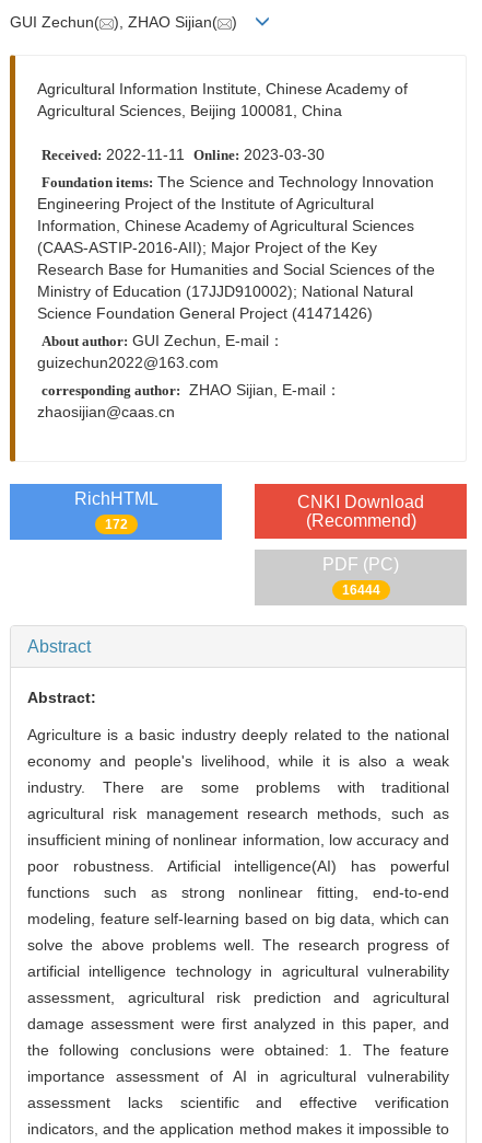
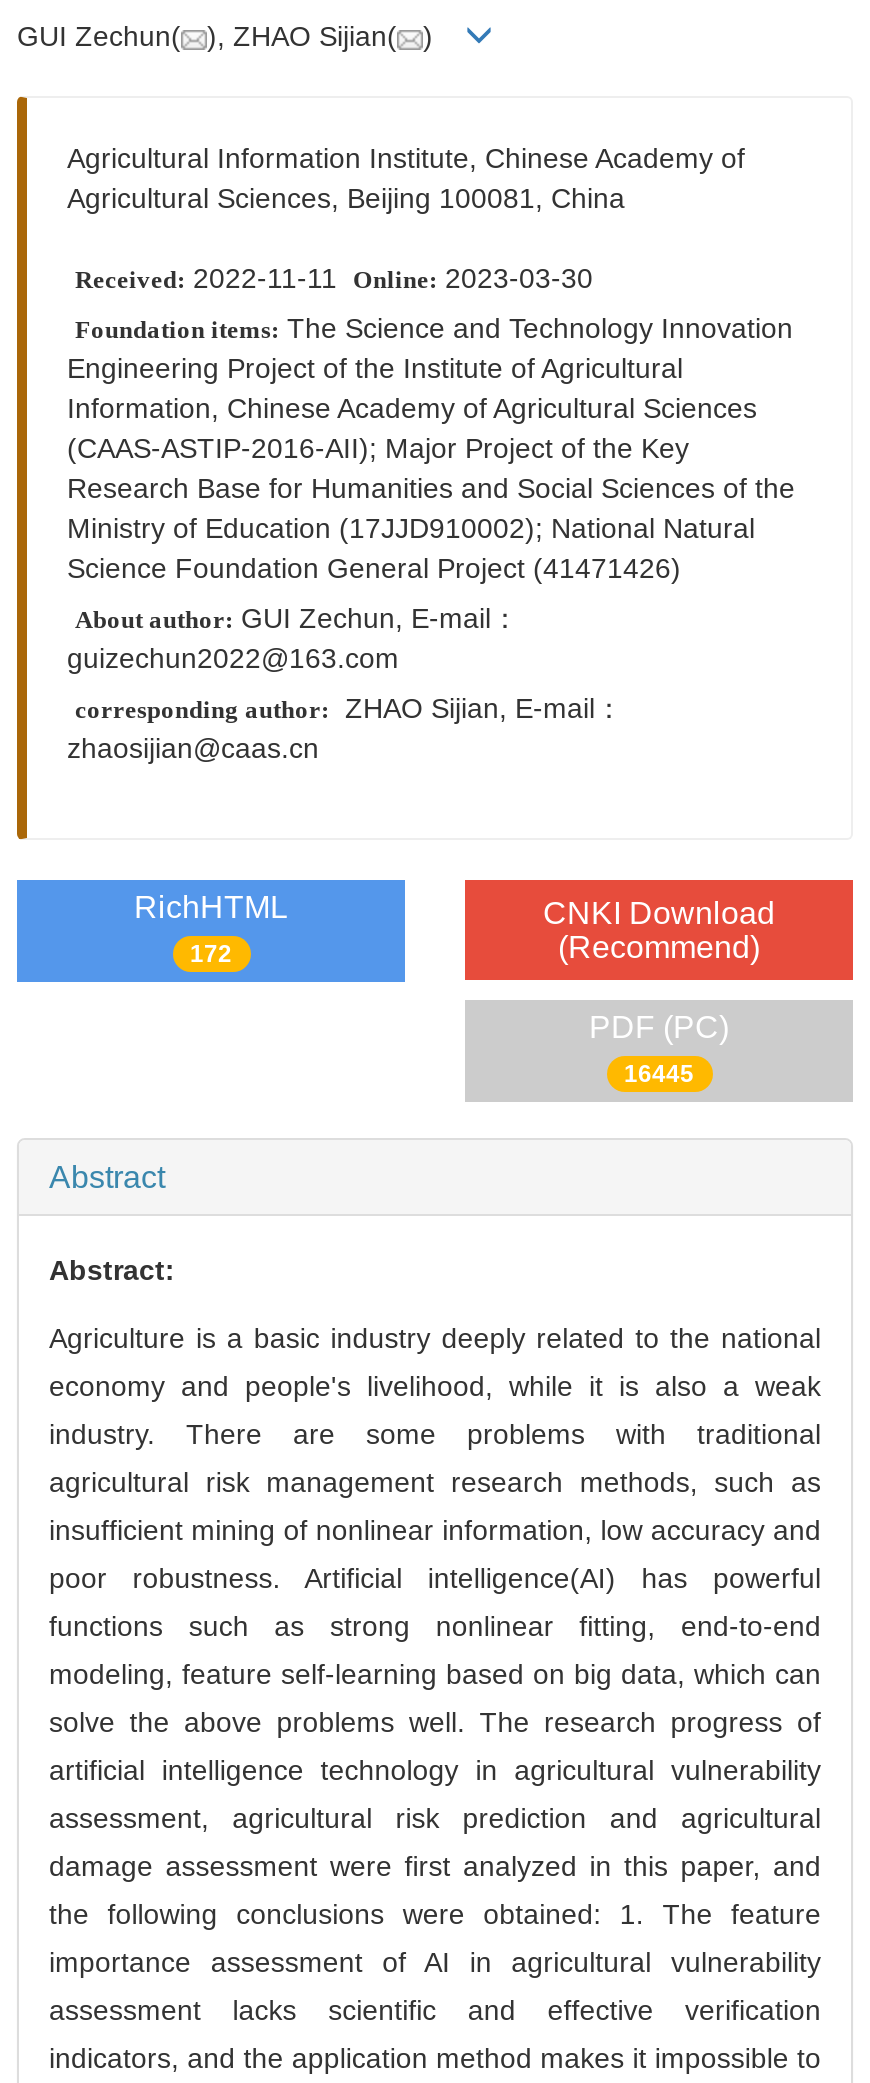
[342,582,380,597] 16444 -> [624,1059,694,1087] 16445

